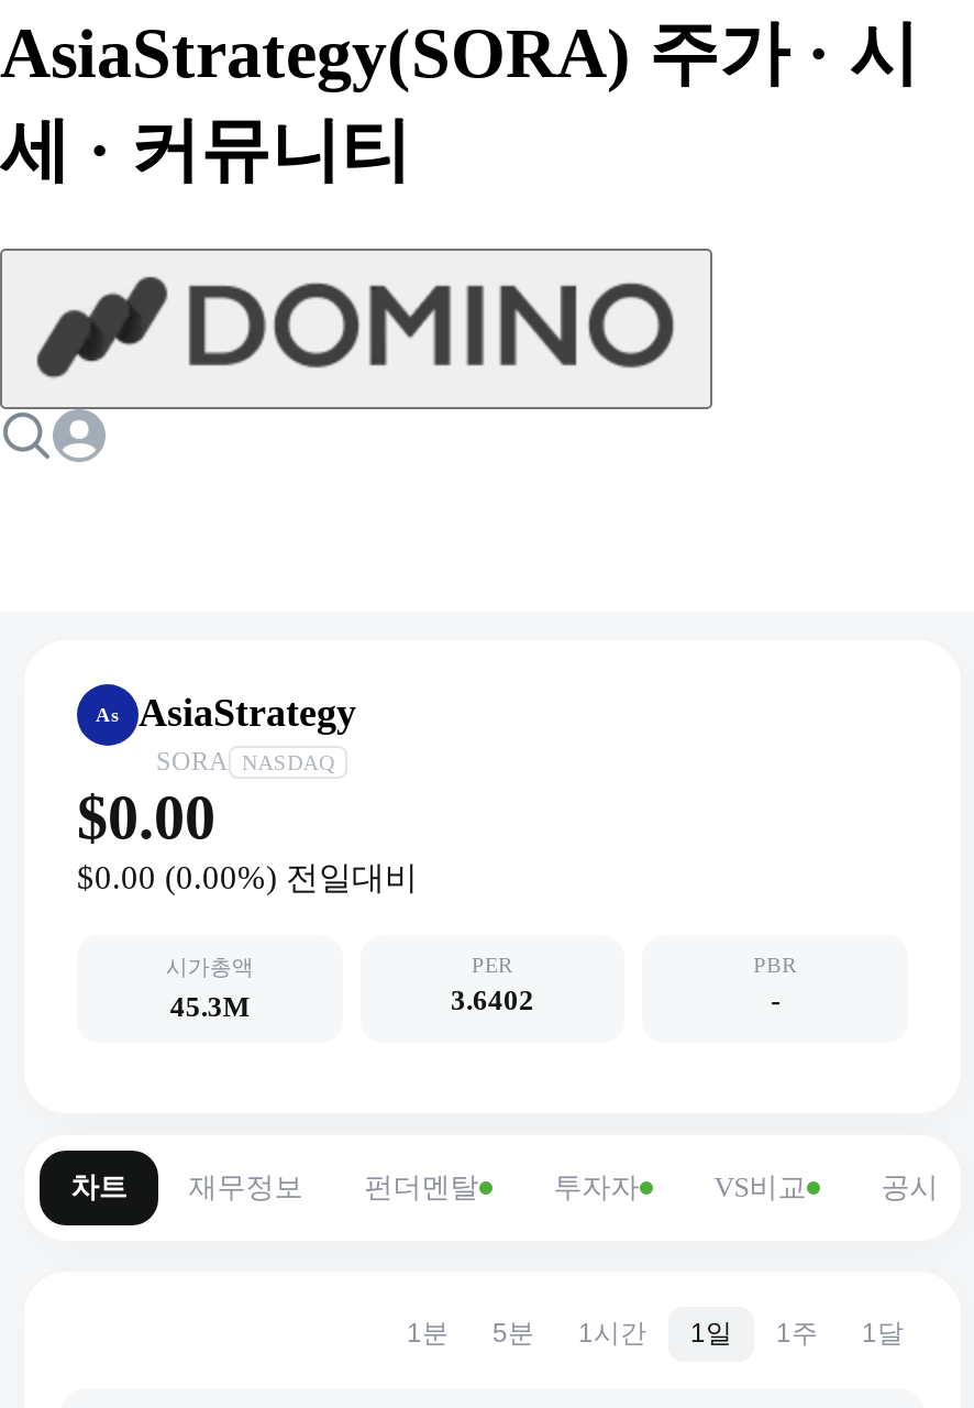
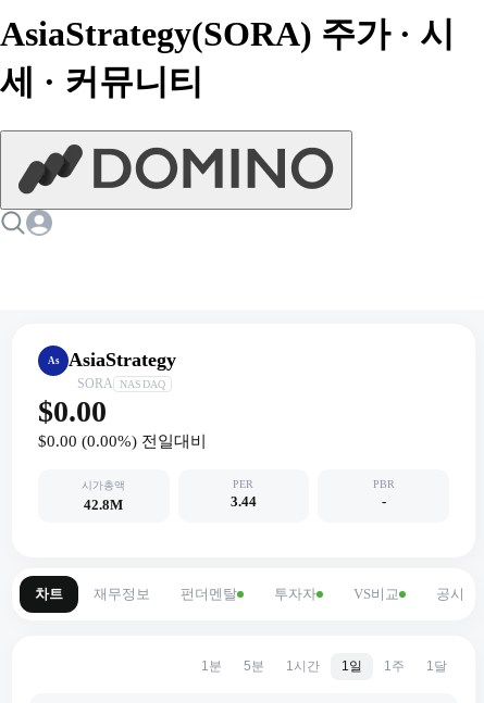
[170,990,249,1023] 45.3M -> [84,496,123,513] 42.8M
[451,983,534,1016] 3.6402 -> [231,493,257,509] 3.44

